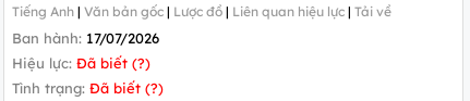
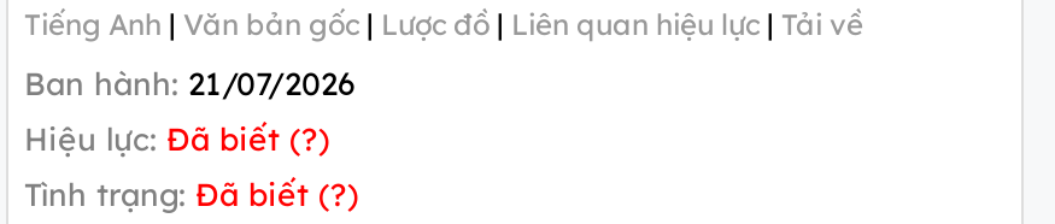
[11,29,159,46] Ban hành: 17/07/2026 -> [24,64,354,103] Ban hành: 21/07/2026

